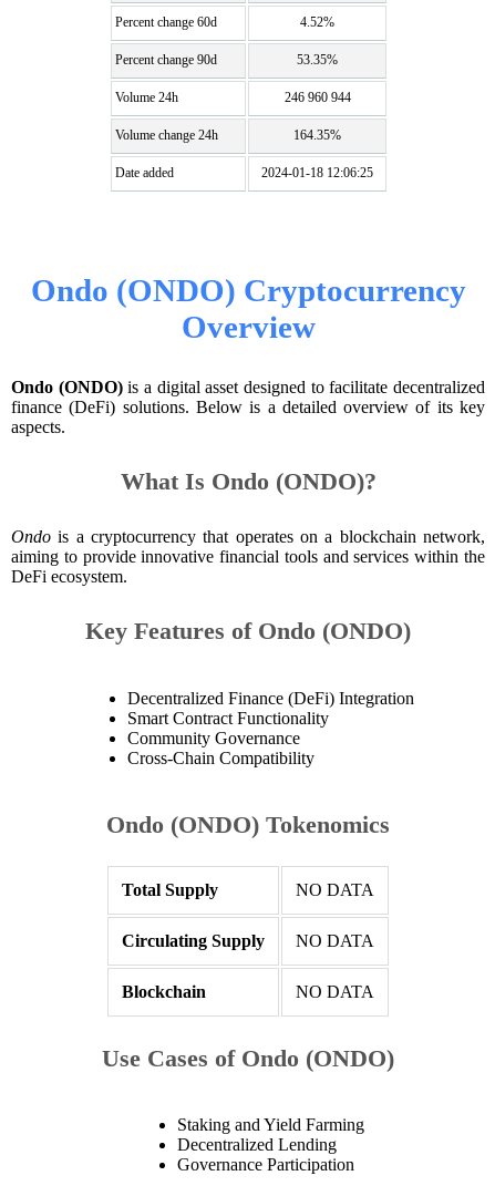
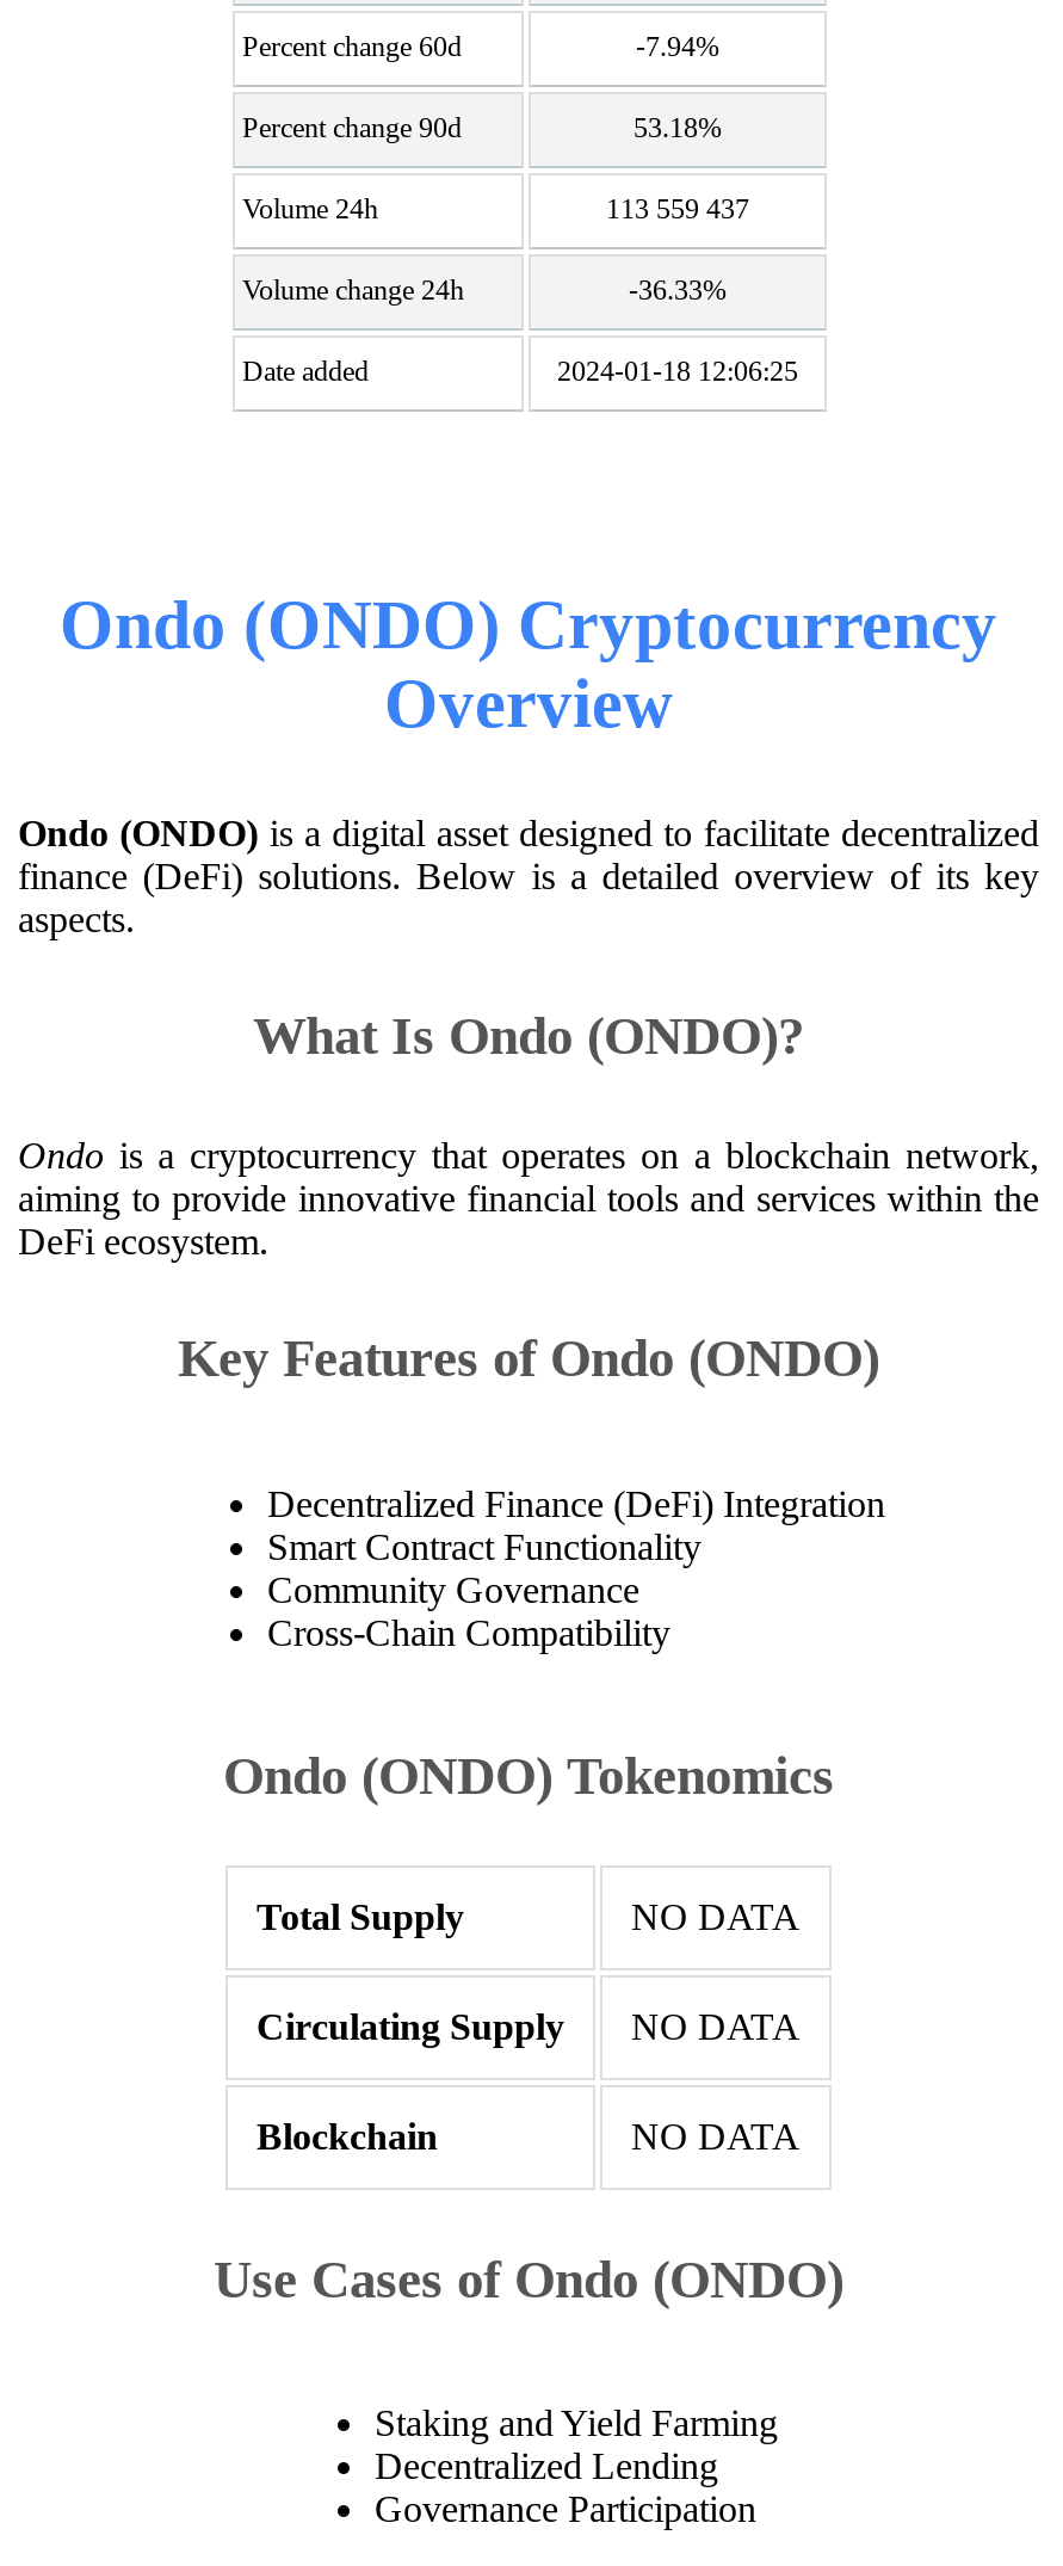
[300,15,334,30] 4.52% -> [636,30,719,63] -7.94%
[297,52,338,68] 53.35% -> [634,111,722,145] 53.18%
[284,90,350,105] 246 960 944 -> [606,192,749,226] 113 559 437
[293,127,341,143] 164.35% -> [629,274,727,307] -36.33%

